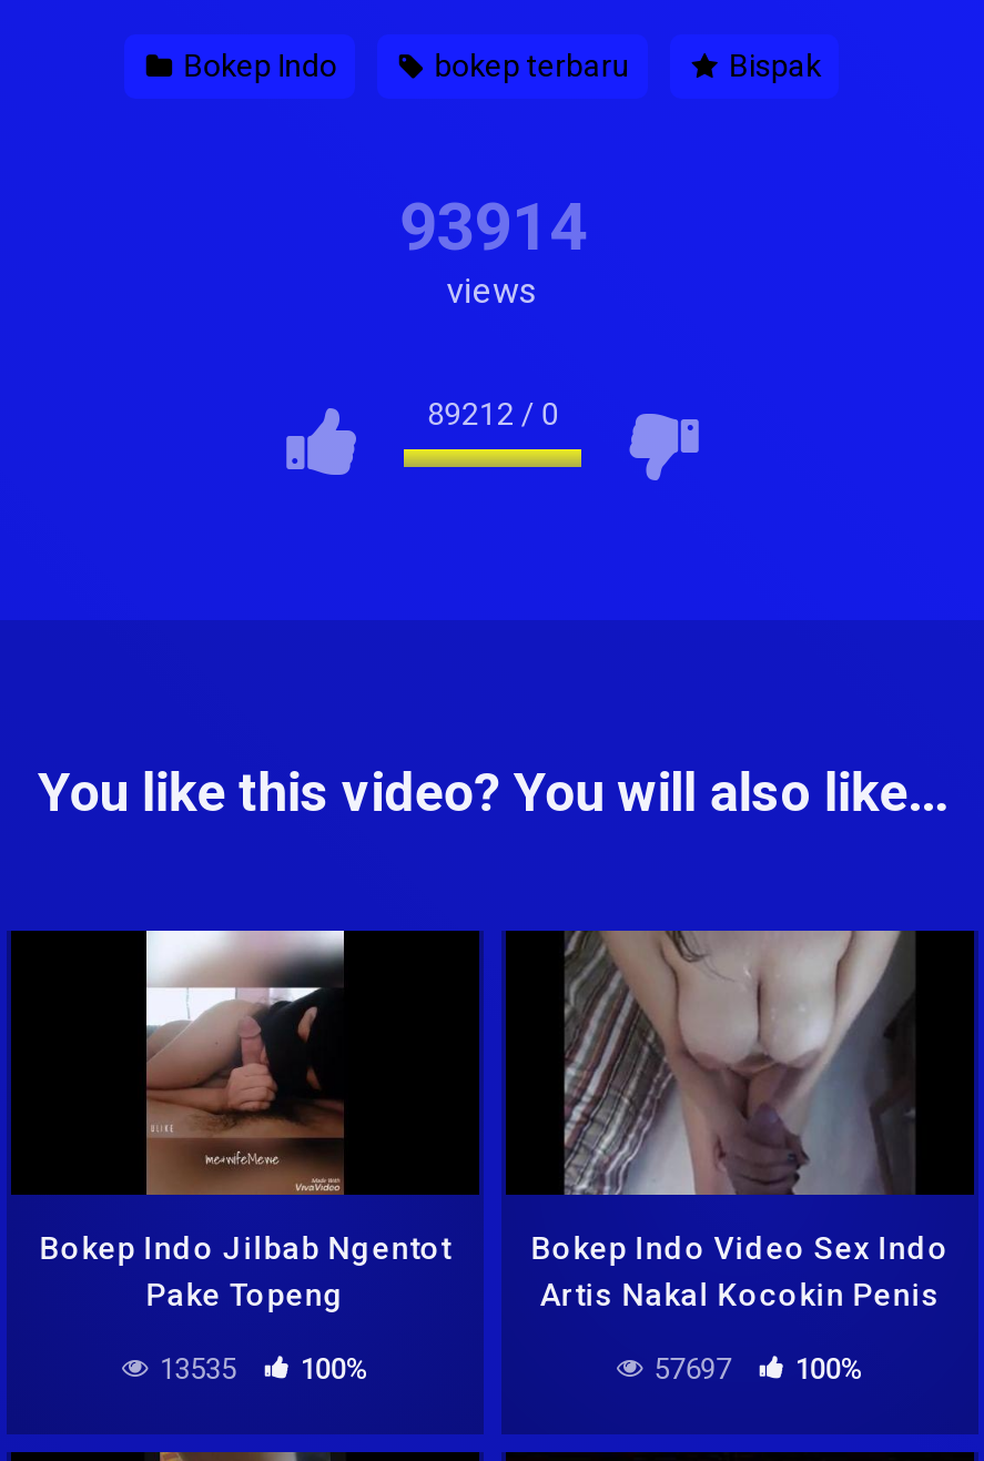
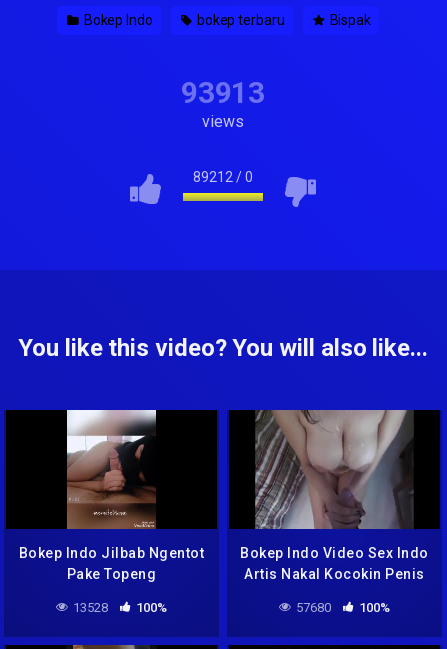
[399,188,586,265] 93914 -> [181,75,265,110] 93913
[153,1353,368,1386] 13535 100% -> [70,600,167,615] 13528 100%
[648,1353,863,1386] 57697 100% -> [293,600,390,615] 57680 100%

